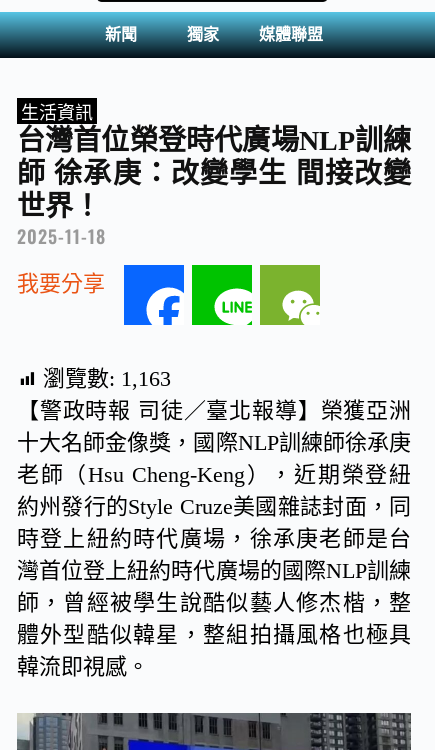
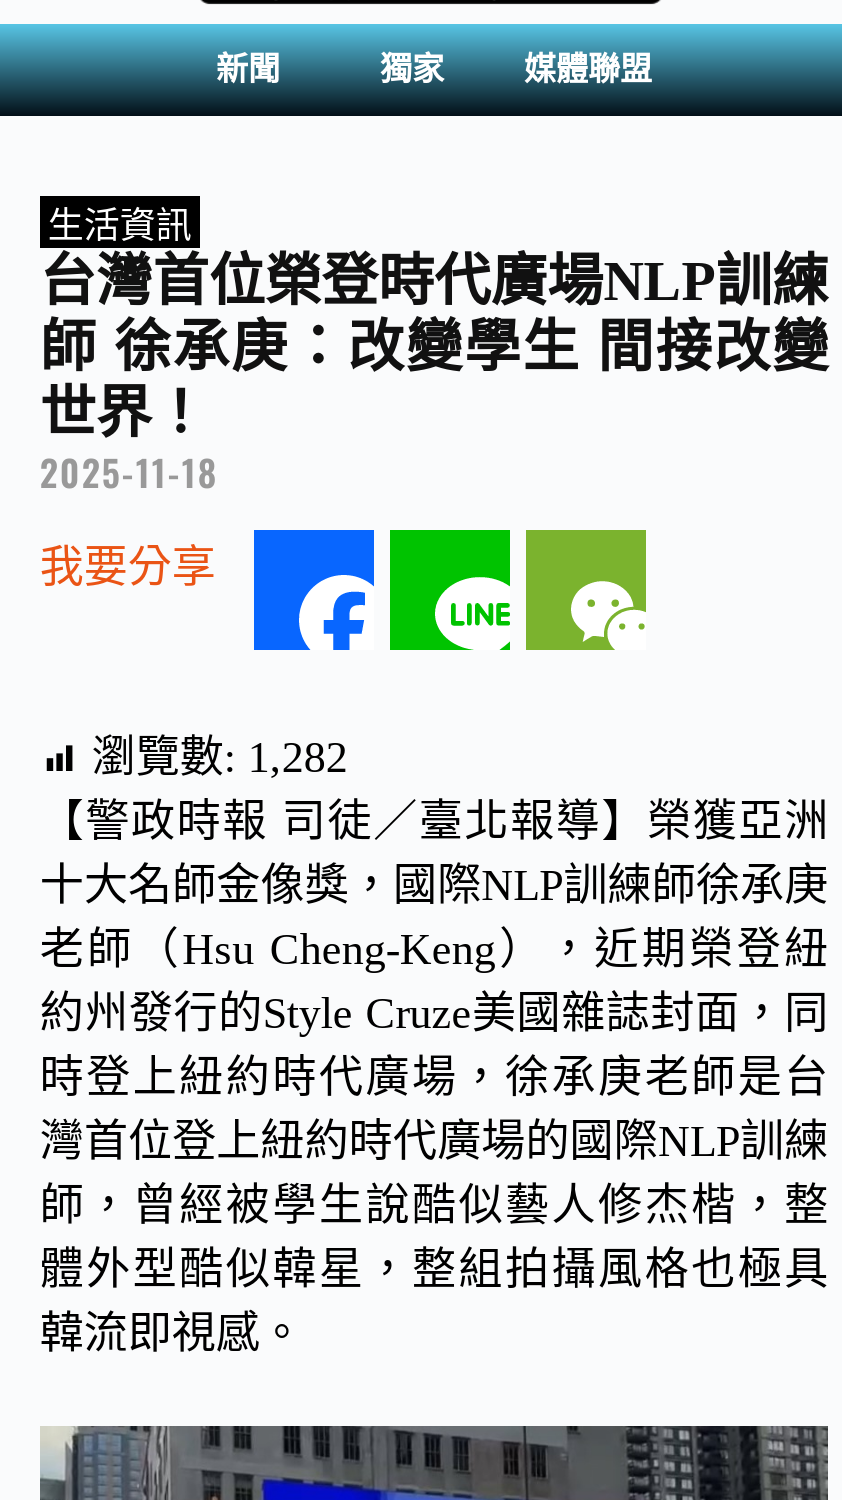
[43,366,171,391] 瀏覽數: 1,163 -> [92,732,348,782] 瀏覽數: 1,282

